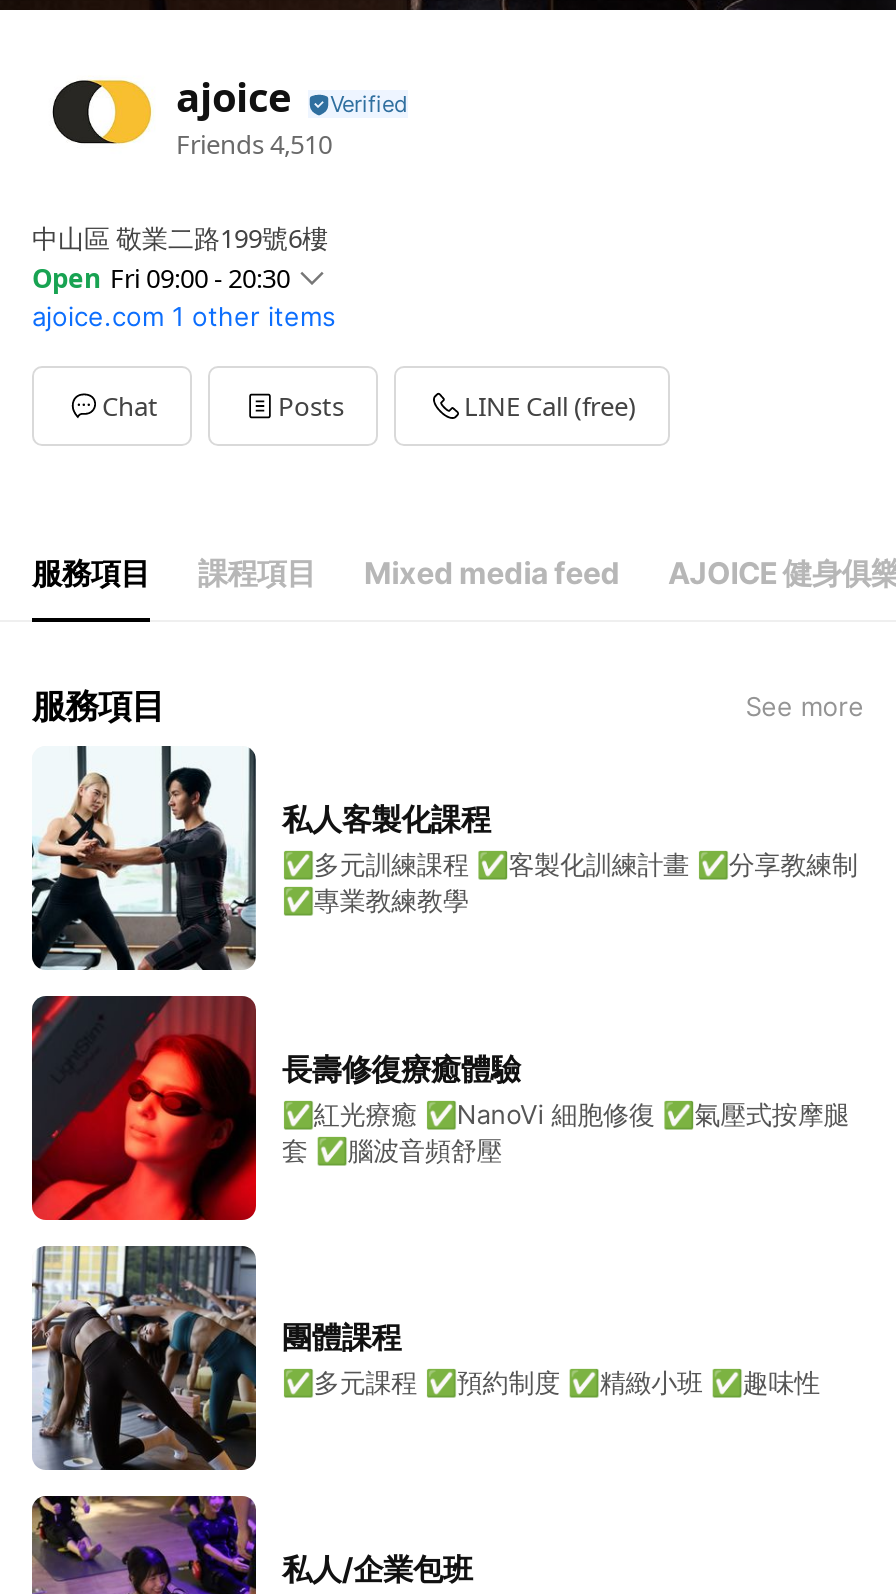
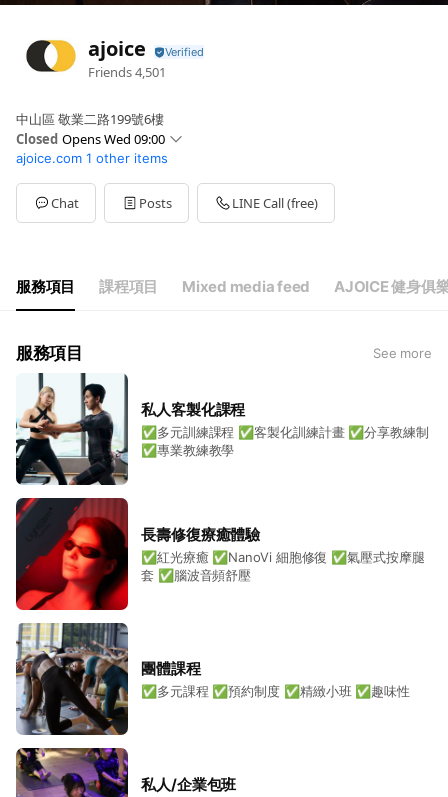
[176,126,332,162] Friends 4,510 -> [88,63,166,81] Friends 4,501
[32,261,290,297] Open Fri 09:00 - 20:30 -> [16,130,165,148] Closed Opens Wed 09:00

